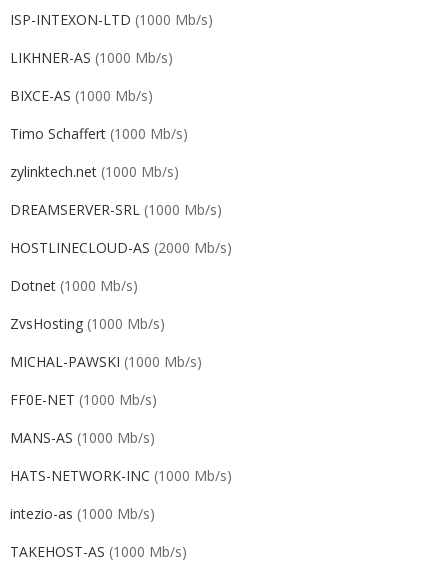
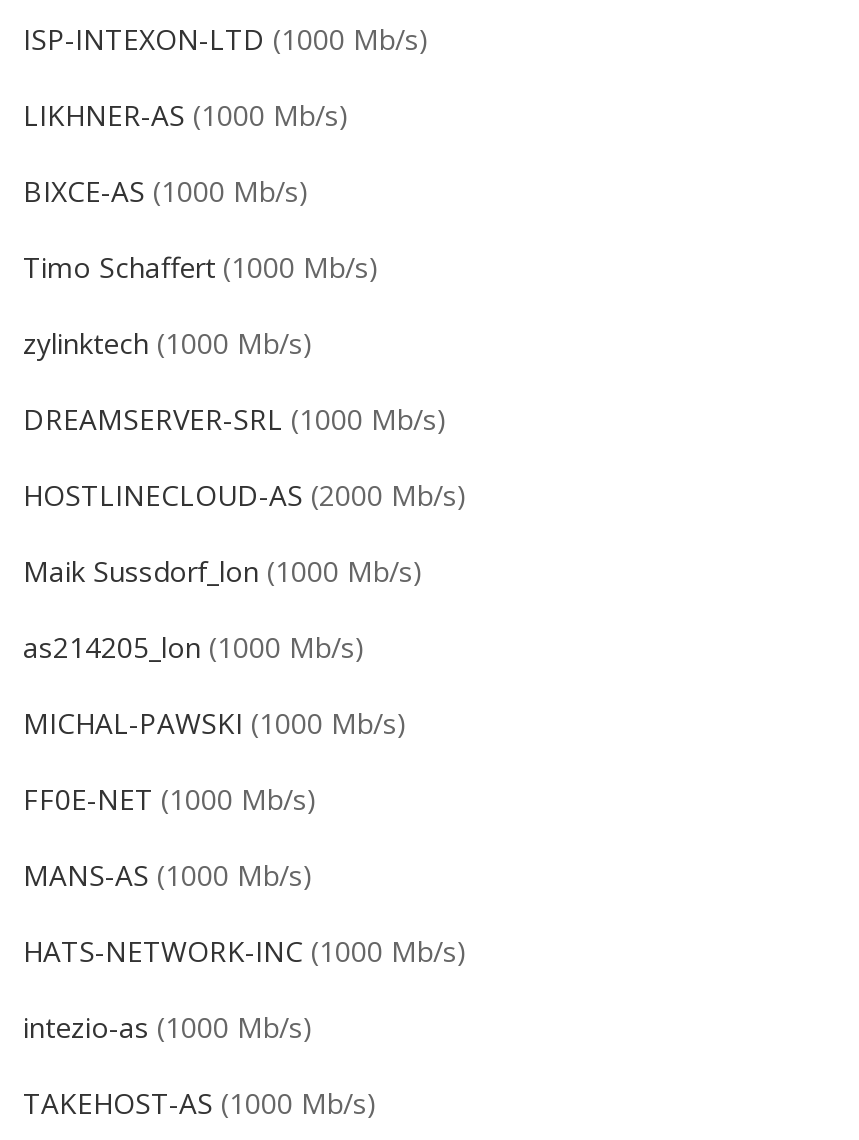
[10,162,179,181] zylinktech.net (1000 Mb/s) -> [23,324,313,362] zylinktech (1000 Mb/s)
[10,276,138,295] Dotnet (1000 Mb/s) -> [23,552,423,590] Maik Sussdorf_lon (1000 Mb/s)
[10,314,165,333] ZvsHosting (1000 Mb/s) -> [23,628,365,666] as214205_lon (1000 Mb/s)

